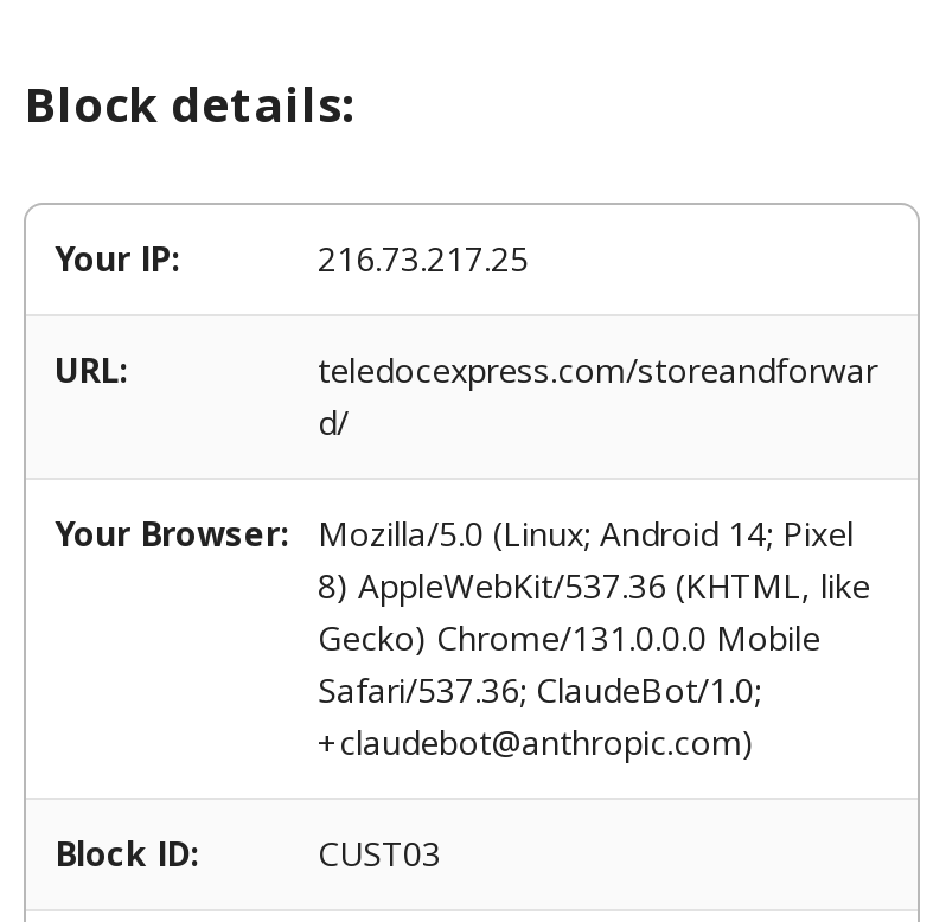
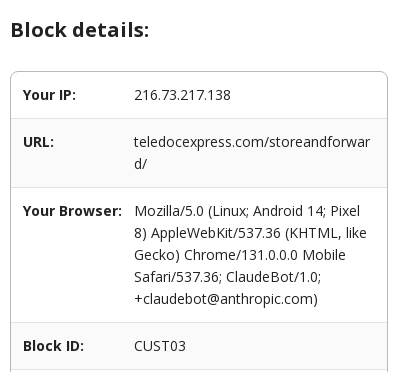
[318,236,529,281] 216.73.217.25 -> [134,85,231,104] 216.73.217.138

